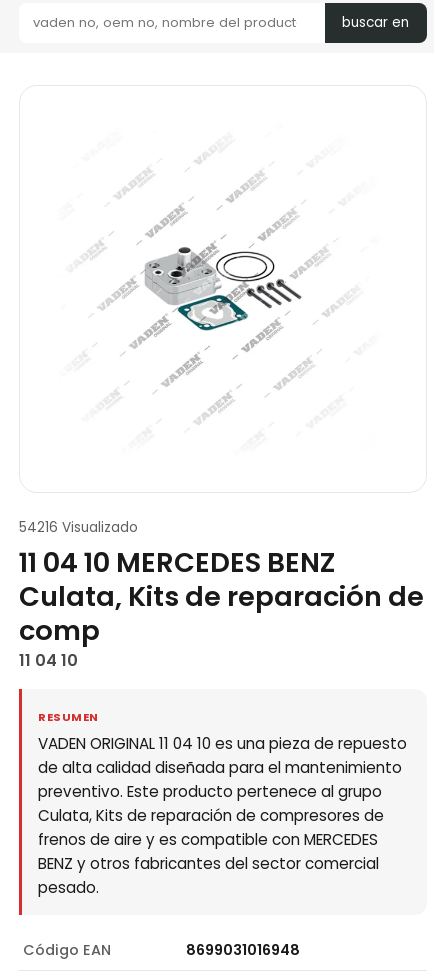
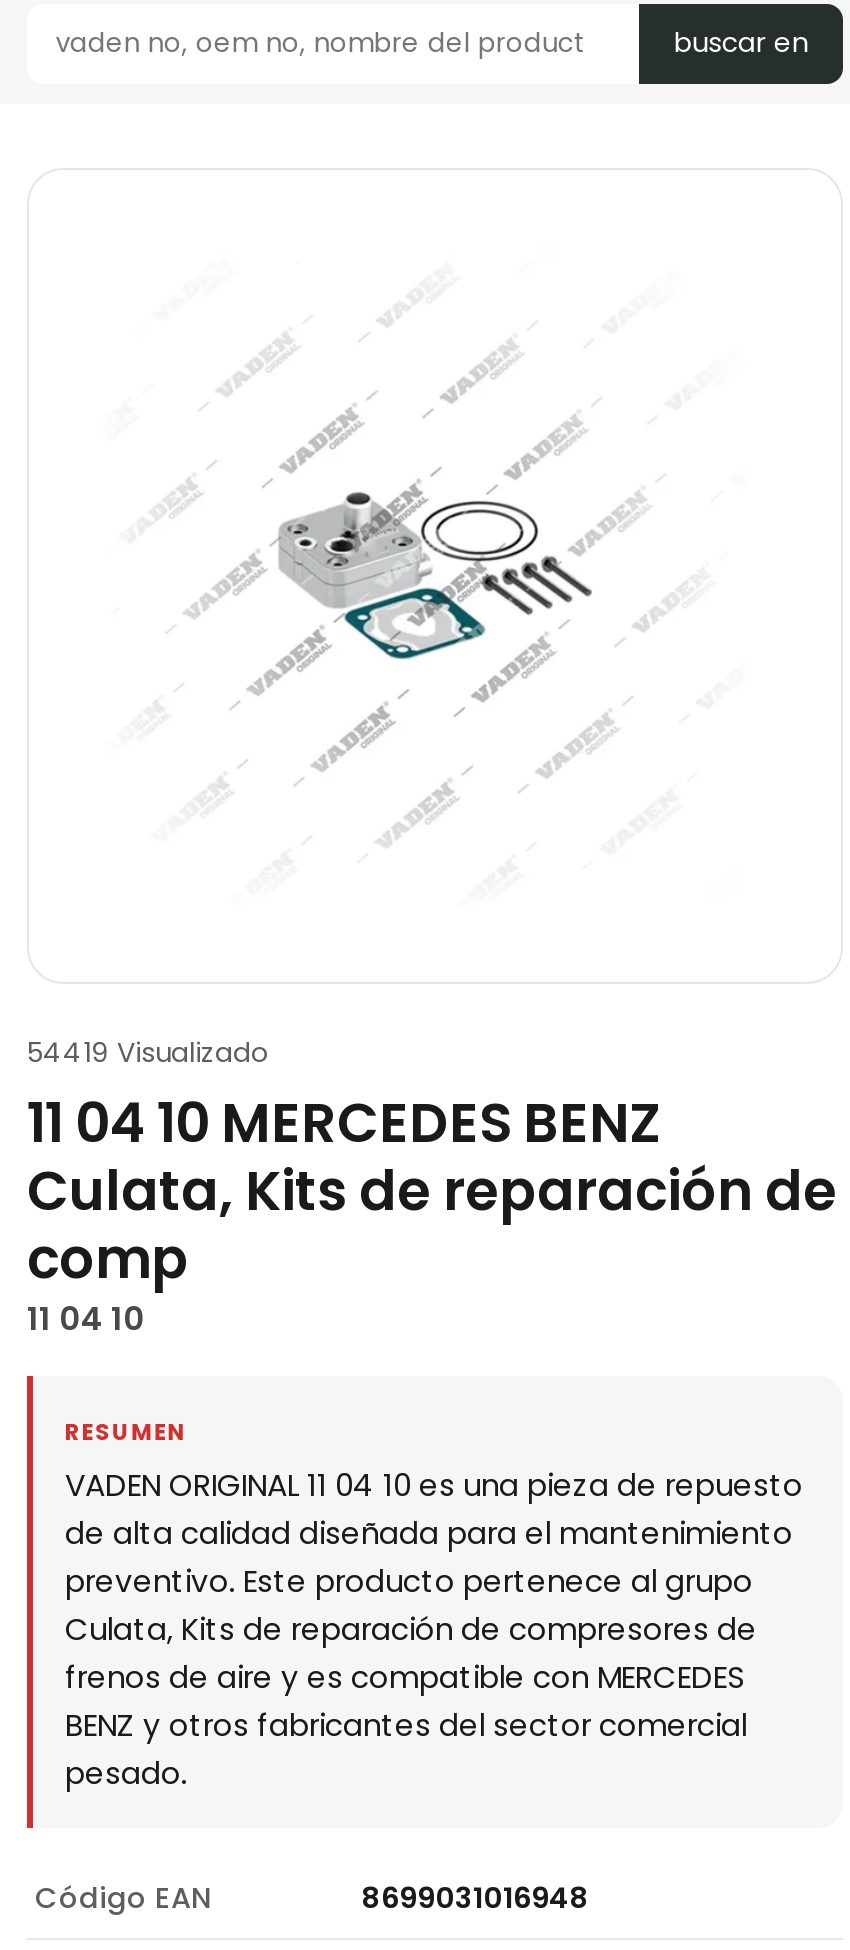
[19,518,138,537] 54216 Visualizado -> [27,1034,269,1072] 54419 Visualizado

